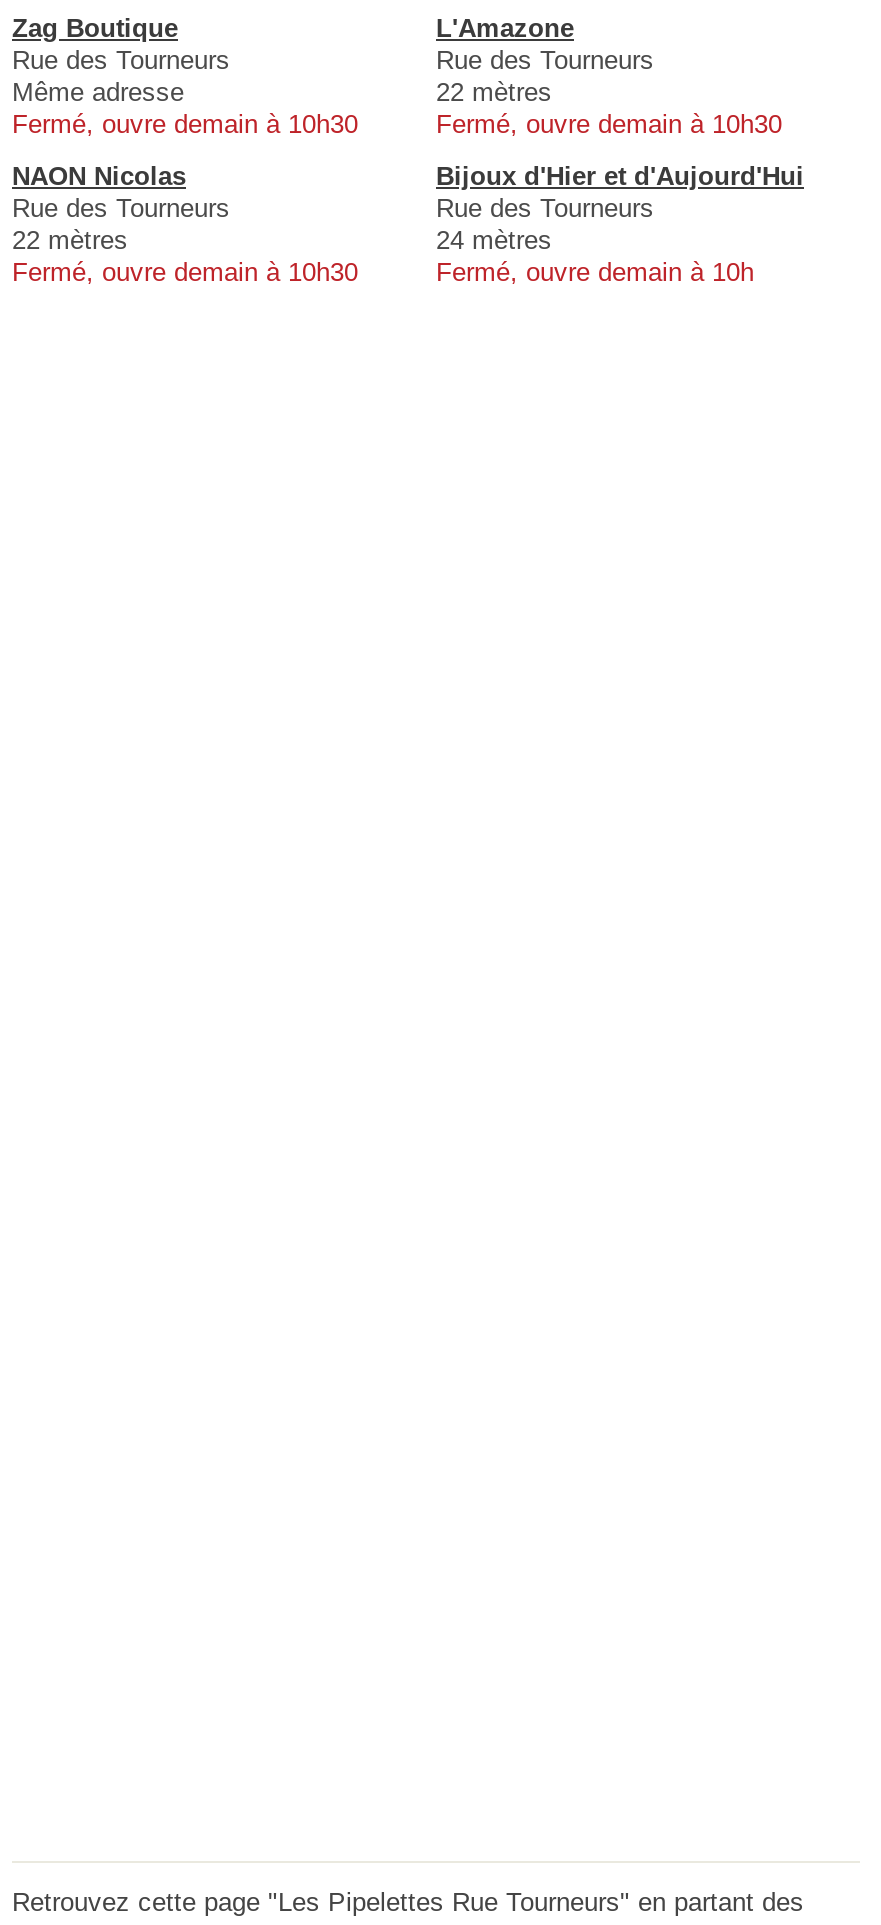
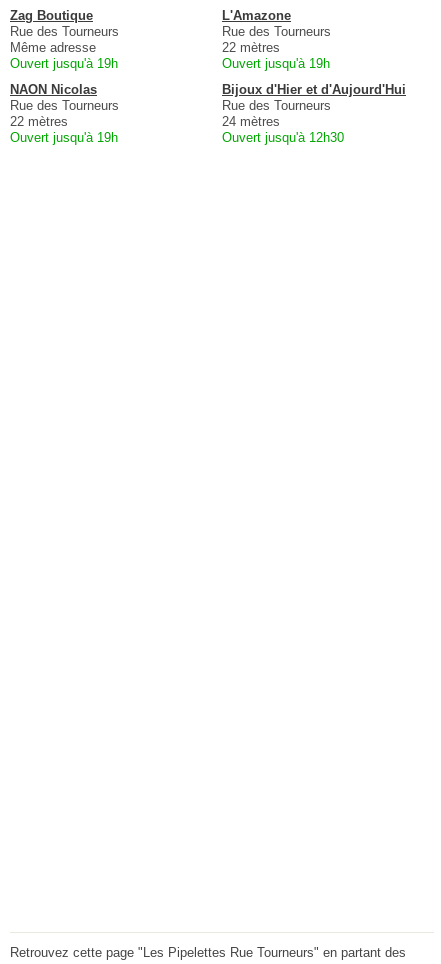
[12,109,358,139] Fermé, ouvre demain à 10h30 -> [10,56,118,71] Ouvert jusqu'à 19h
[436,109,782,139] Fermé, ouvre demain à 10h30 -> [222,56,330,71] Ouvert jusqu'à 19h
[12,257,358,287] Fermé, ouvre demain à 10h30 -> [10,130,118,145] Ouvert jusqu'à 19h
[436,257,754,287] Fermé, ouvre demain à 10h -> [222,130,344,145] Ouvert jusqu'à 12h30

